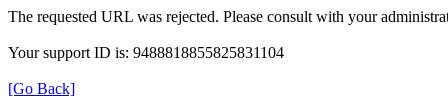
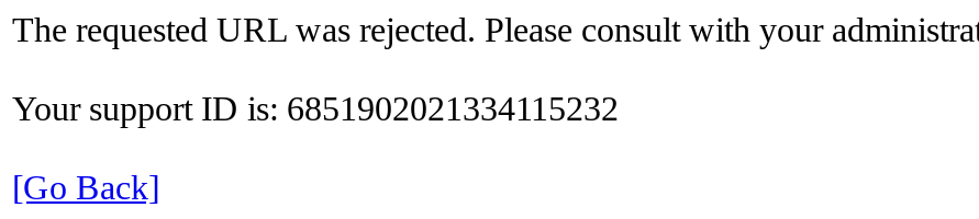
[8,44,284,61] Your support ID is: 9488818855825831104 -> [12,90,619,127] Your support ID is: 6851902021334115232

